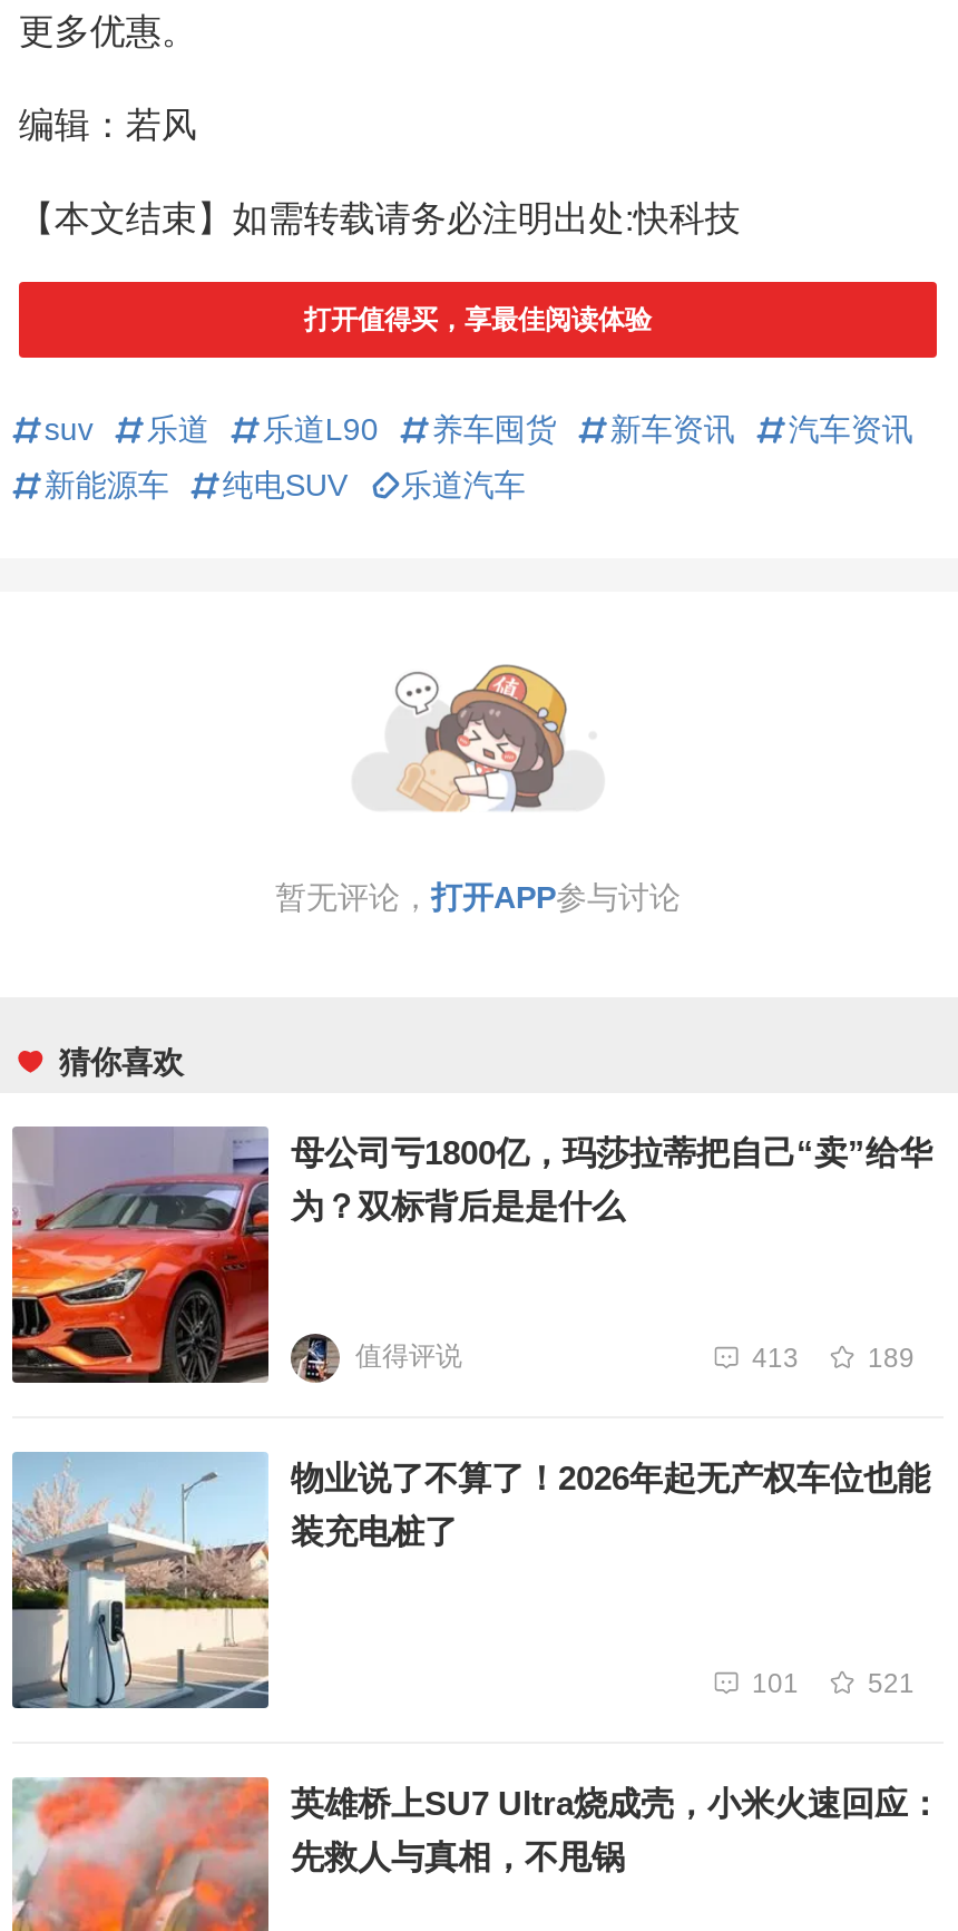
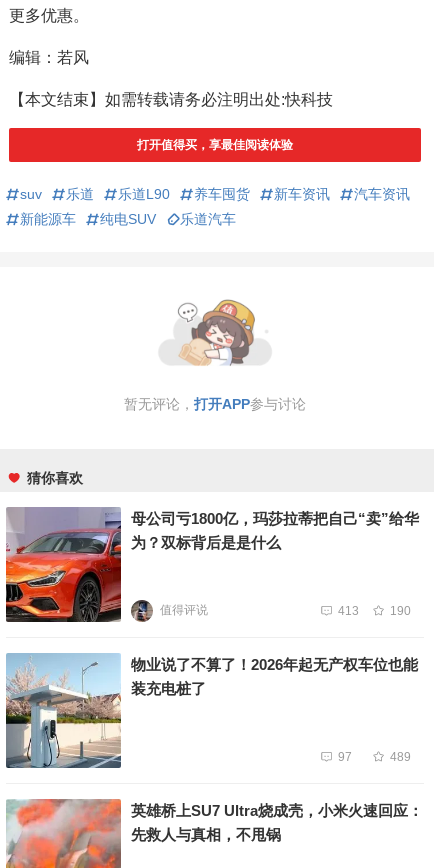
[868,1342,915,1373] 189 -> [390,603,411,617] 190
[752,1667,799,1698] 101 -> [338,749,352,763] 97
[868,1667,915,1698] 521 -> [390,749,411,763] 489

